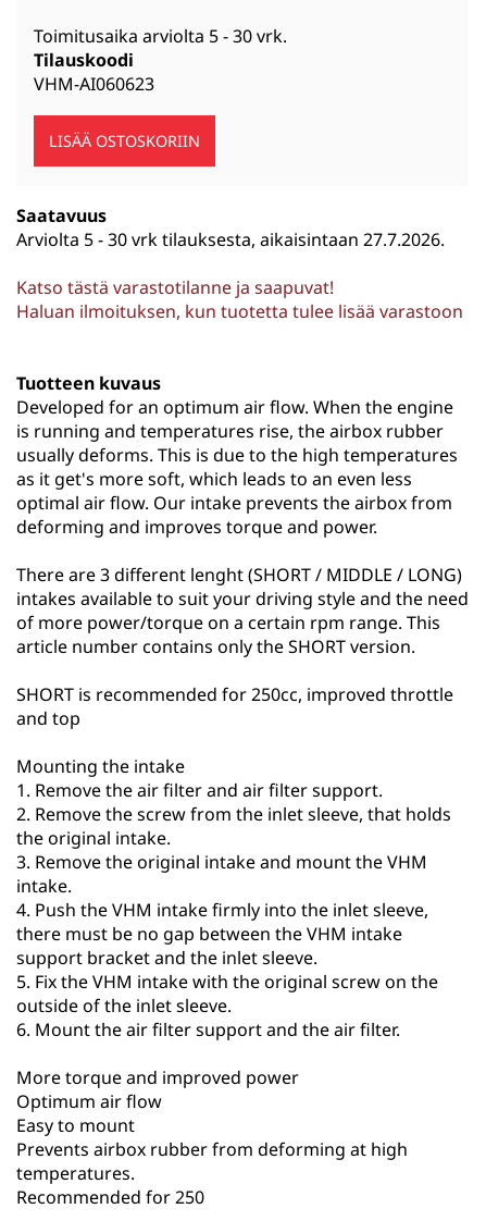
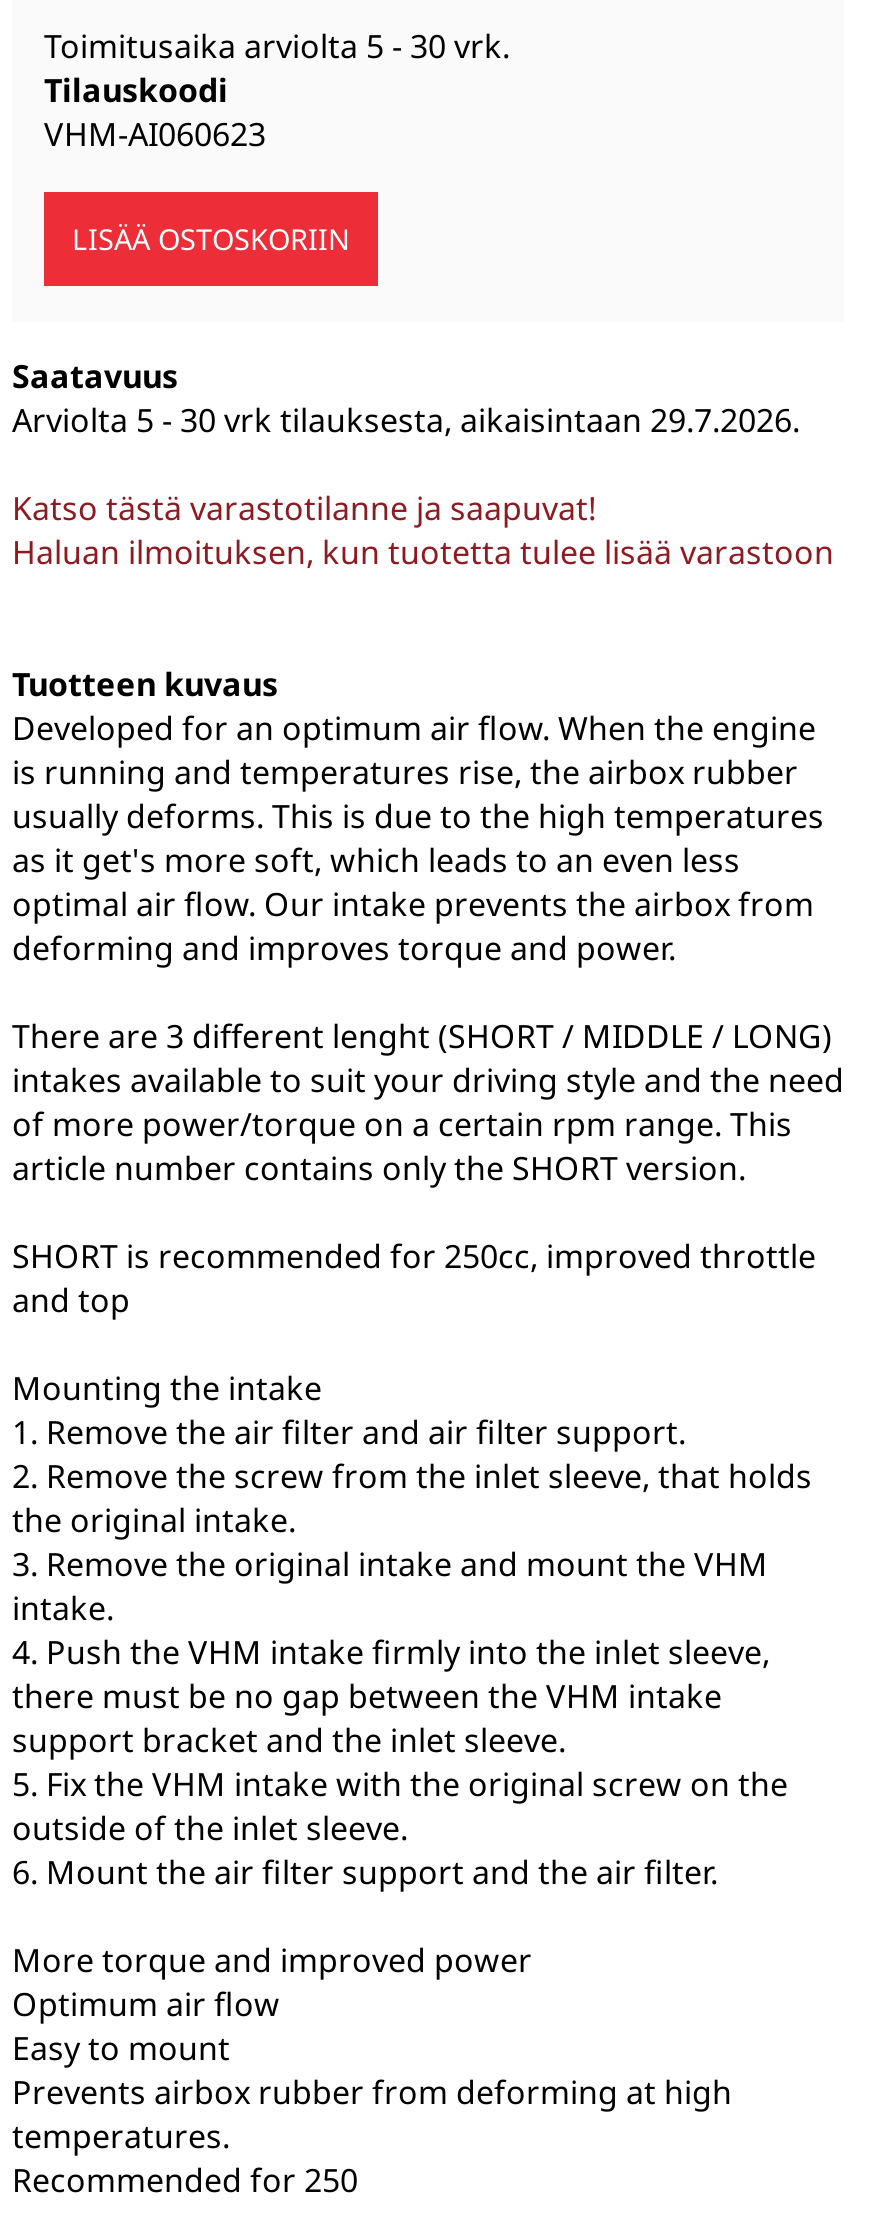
[16,227,445,251] Arviolta 5 - 30 vrk tilauksesta, aikaisintaan 27.7.2026. -> [12,398,800,442] Arviolta 5 - 30 vrk tilauksesta, aikaisintaan 29.7.2026.

